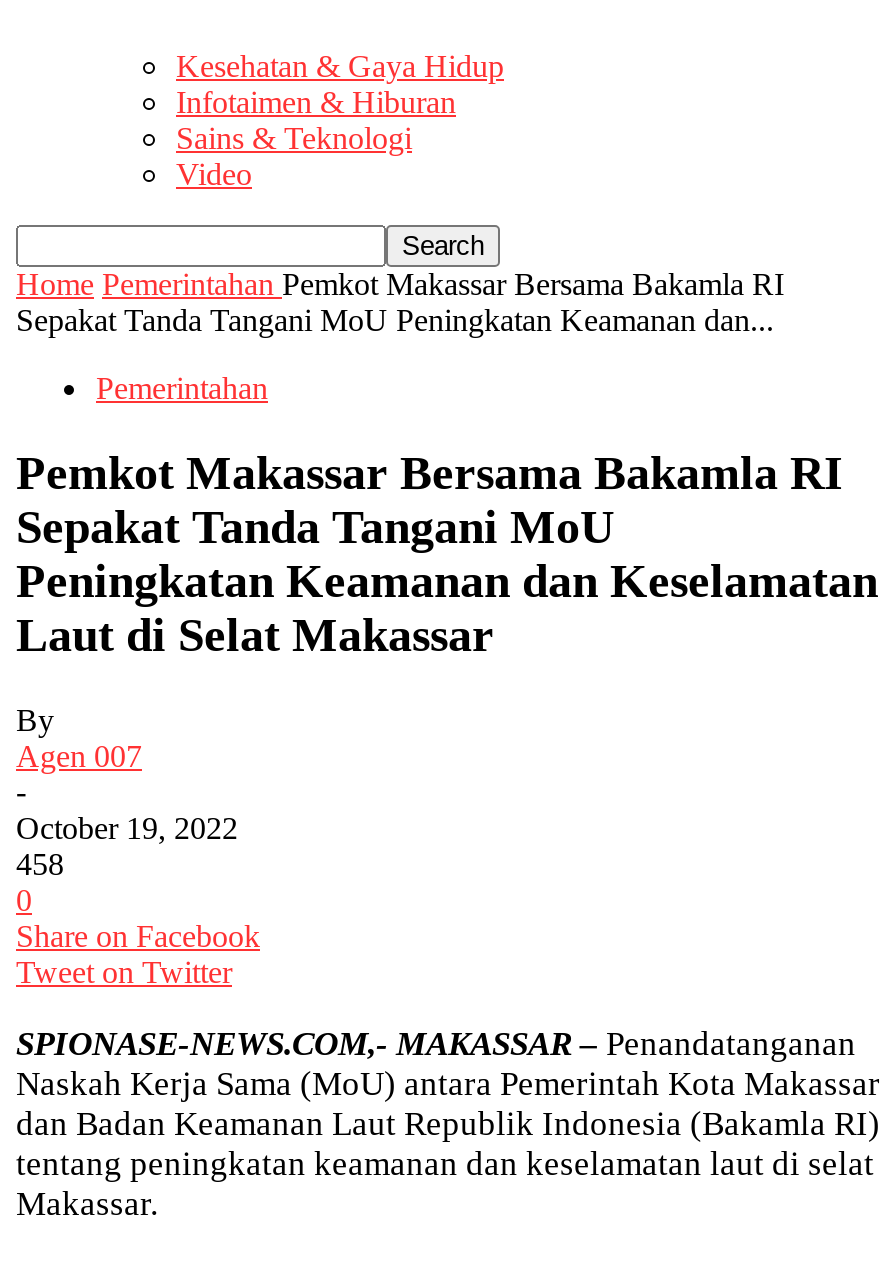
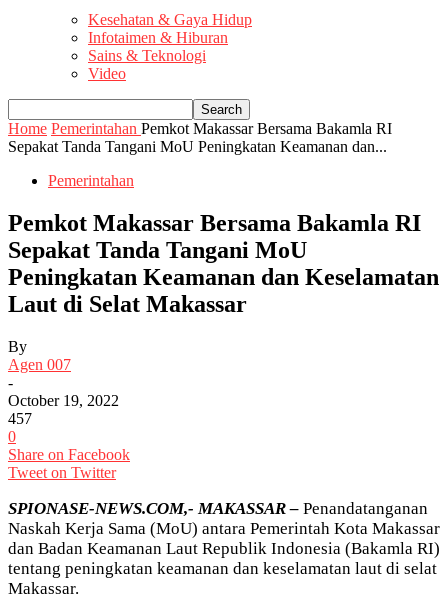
[16,847,64,881] 458 -> [8,410,32,427] 457

